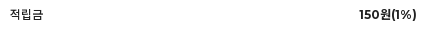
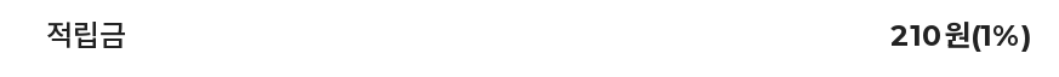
[359,7,417,22] 150원(1%) -> [890,17,1034,53] 210원(1%)

